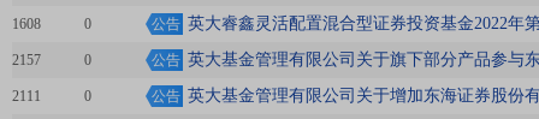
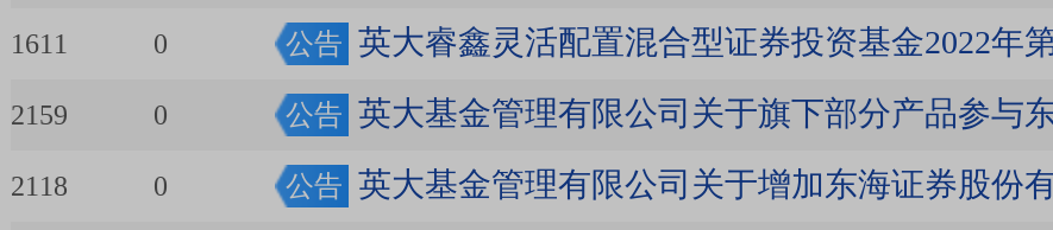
[12,16,41,32] 1608 -> [11,27,68,60] 1611
[12,52,41,69] 2157 -> [11,98,68,132] 2159
[12,88,41,105] 2111 -> [11,170,68,203] 2118

